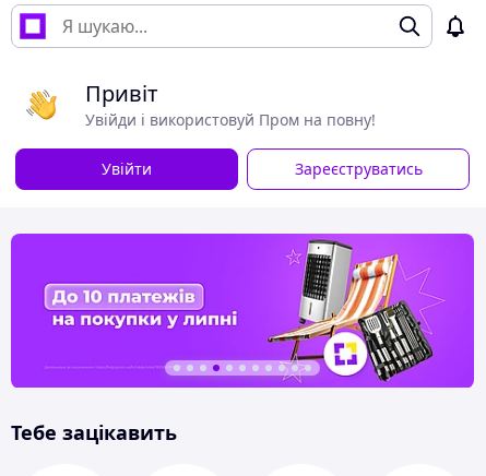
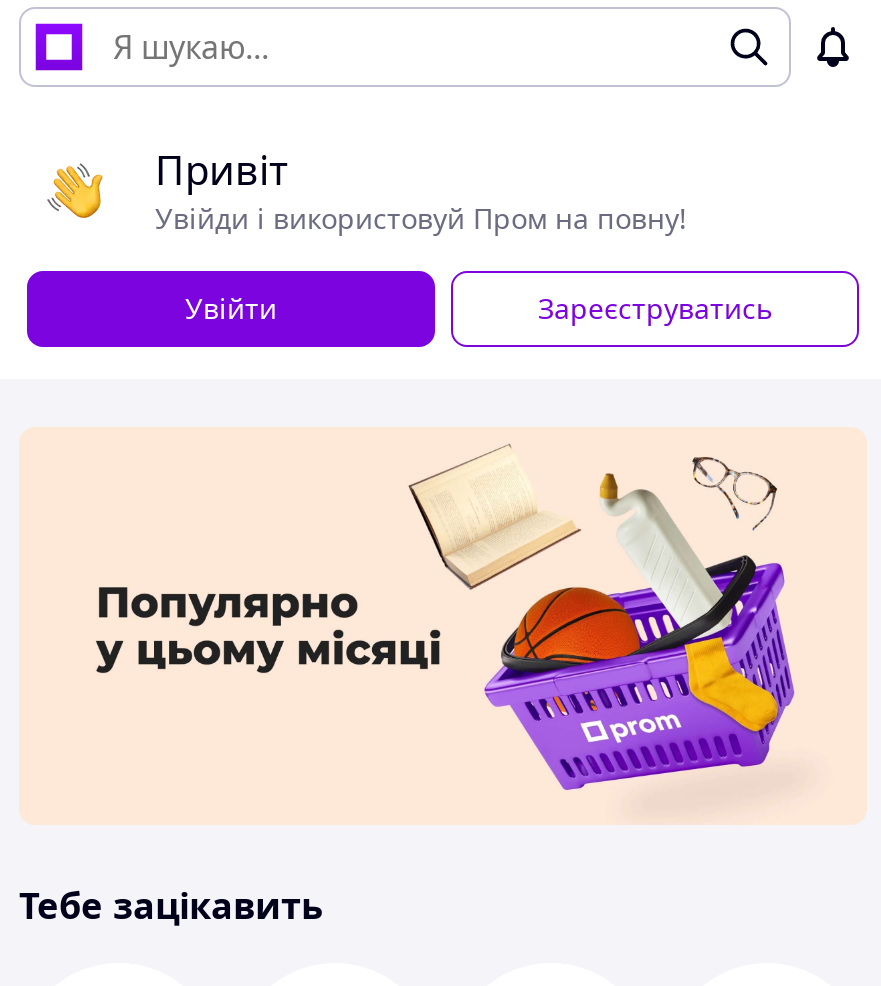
[10,233,475,389] [image] -> [19,427,867,823] [image]

